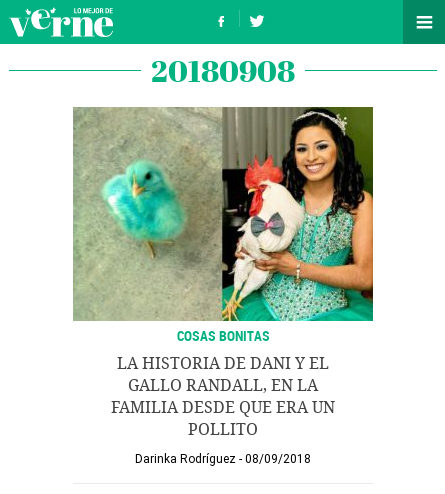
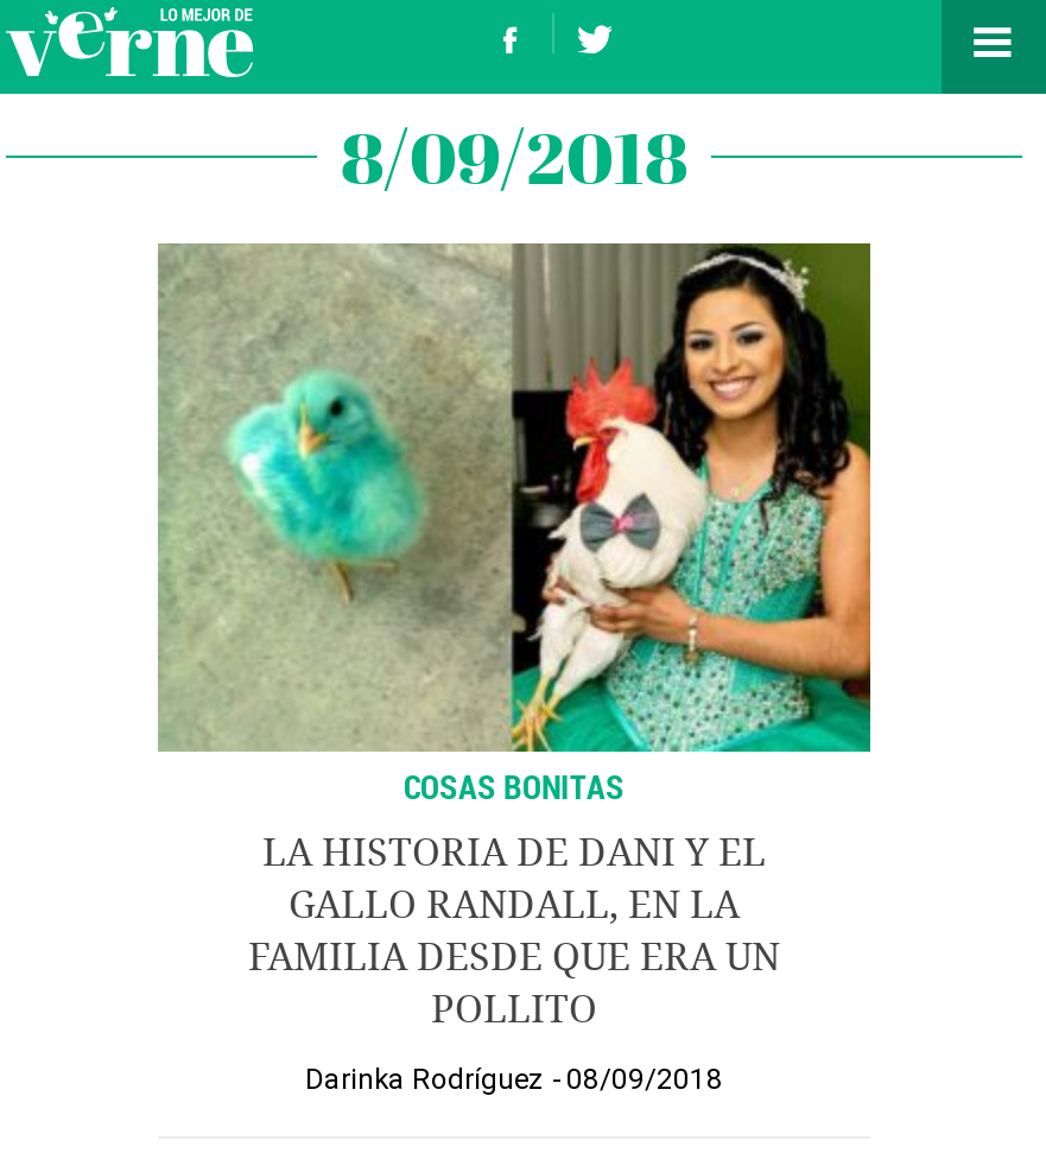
[151,50,295,91] 20180908 -> [341,108,687,205] 8/09/2018

